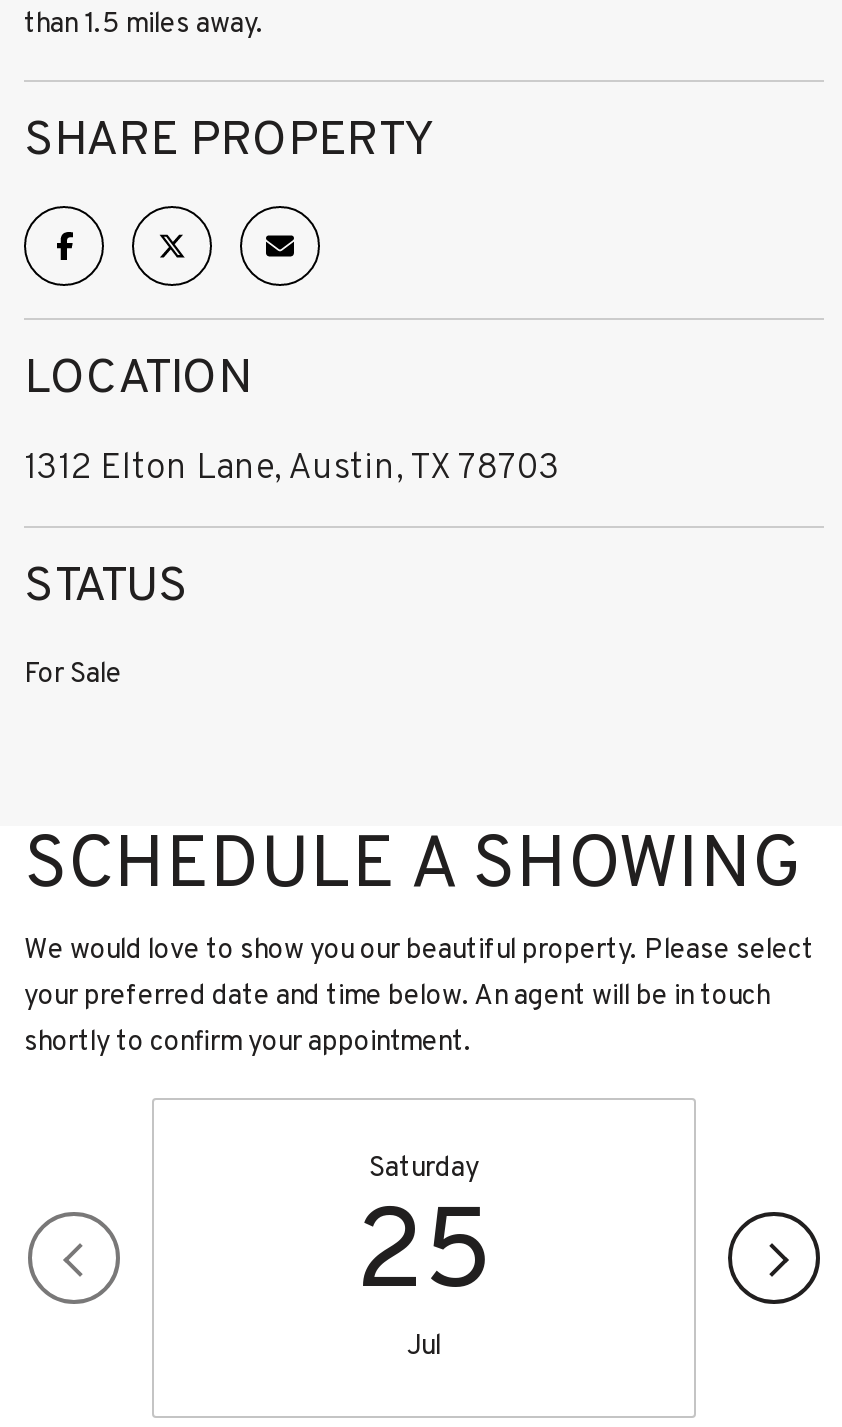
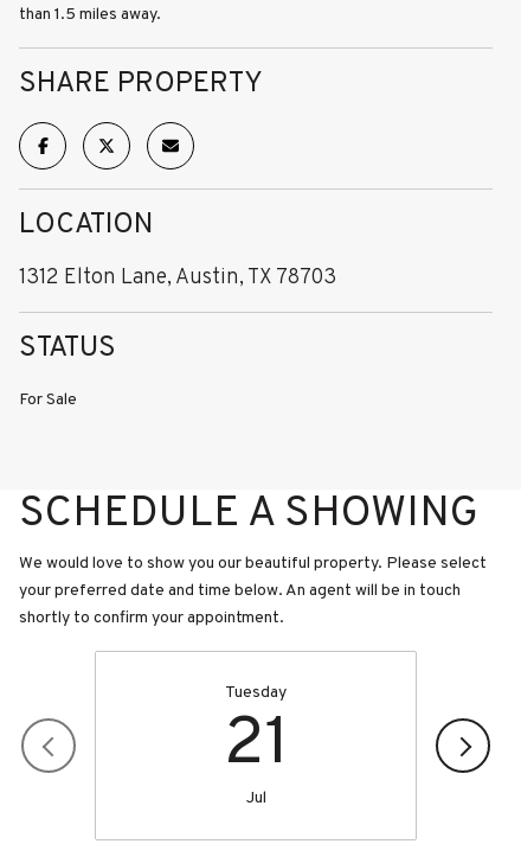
[355,1152,493,1328] Saturday | 25 -> [223,683,288,787] Tuesday | 21

